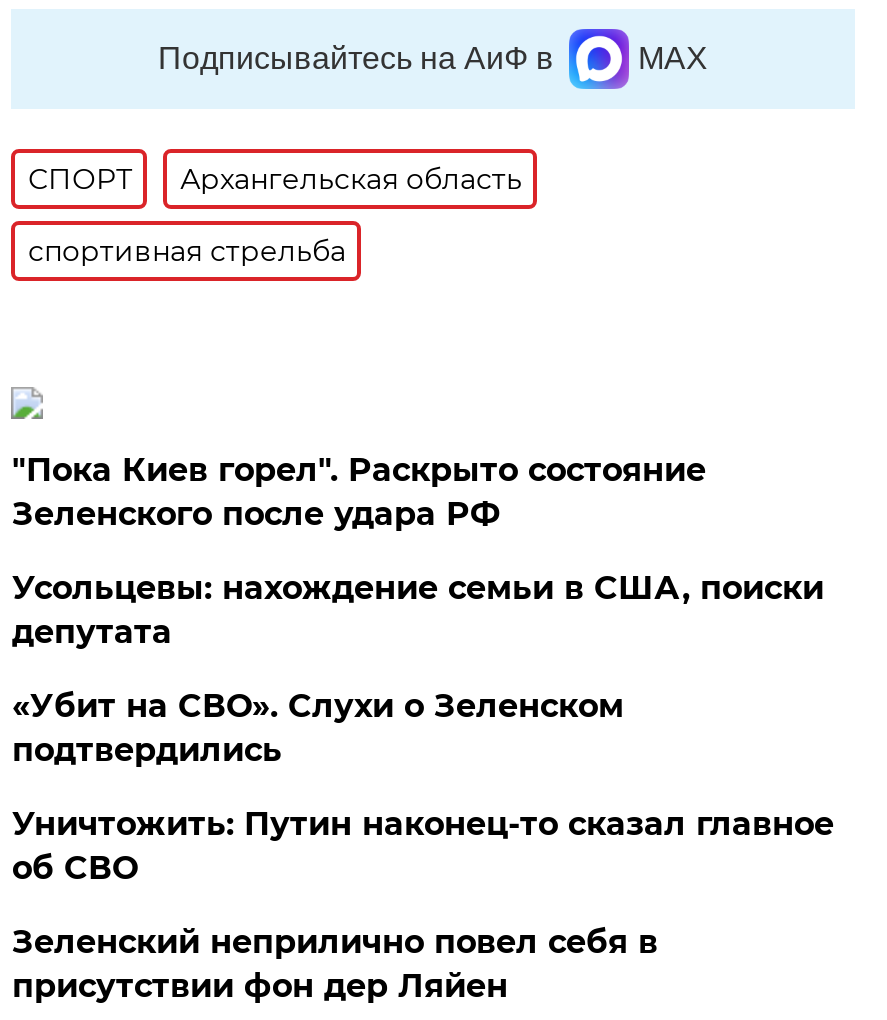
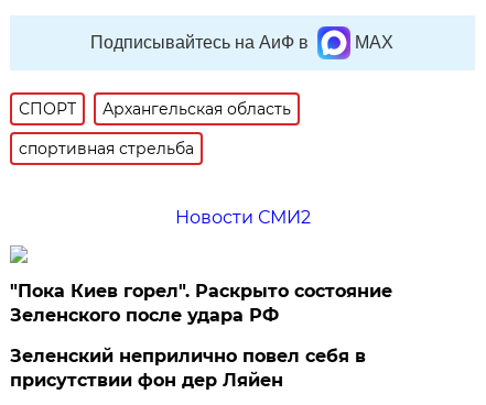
none -> [175,207,310,228] Новости СМИ2
moved [12,451,706,533] -> [10,281,393,326]: "Пока Киев горел". Раскрыто состояние | Зеленского после удара РФ
[12,569,834,887] Усольцевы: нахождение семьи в США, поиски | депутата | «Убит на СВО». Слухи о Зеленском | подтвердились | Уничтожить: Путин наконец-то сказал главное | об СВО -> none

